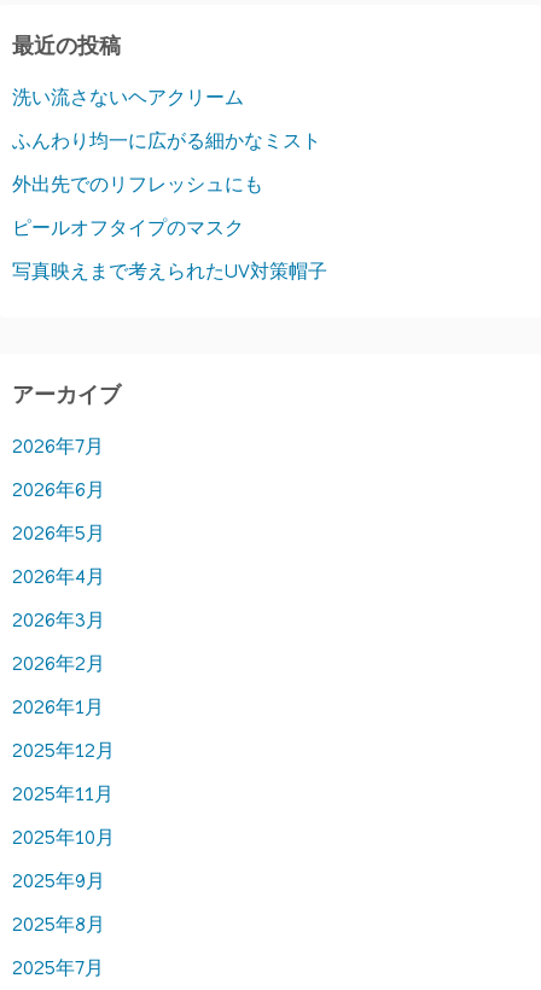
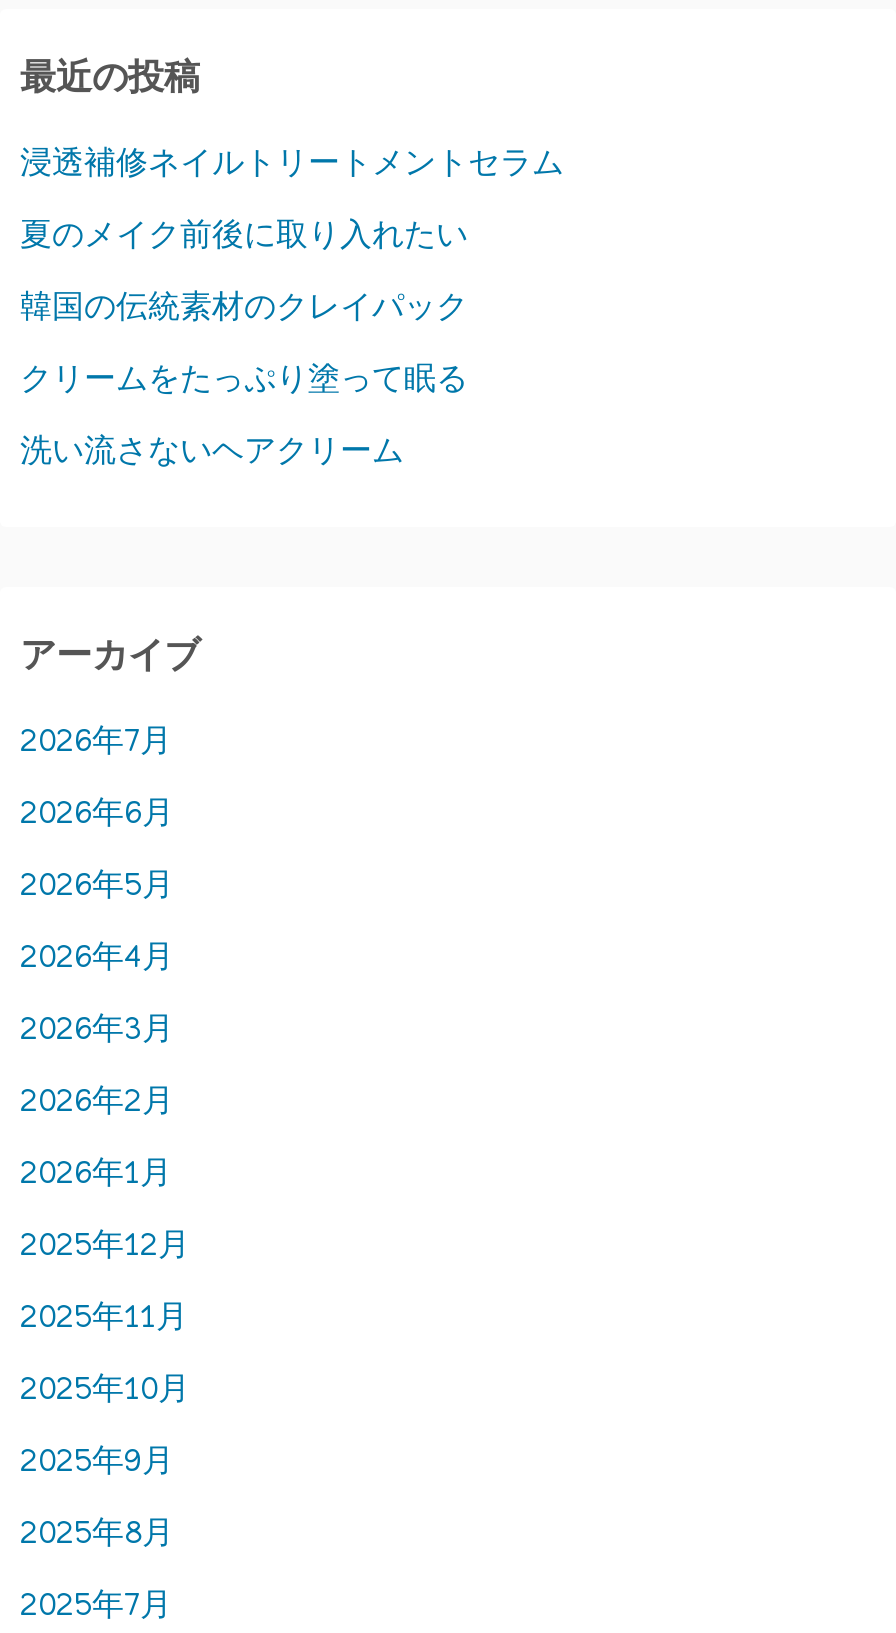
none -> [20,143,564,397] 浸透補修ネイルトリートメントセラム | 夏のメイク前後に取り入れたい | 韓国の伝統素材のクレイパック | クリームをたっぷり塗って眠る
moved [12,85,244,108] -> [20,431,404,469]: 洗い流さないヘアクリーム
[12,129,327,282] ふんわり均一に広がる細かなミスト | 外出先でのリフレッシュにも | ピールオフタイプのマスク | 写真映えまで考えられたUV対策帽子 -> none

